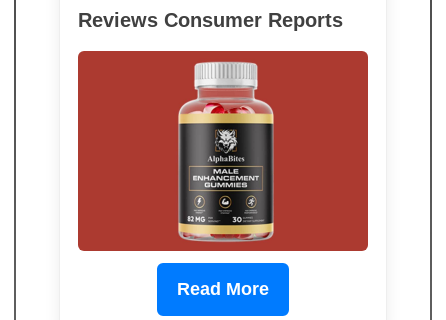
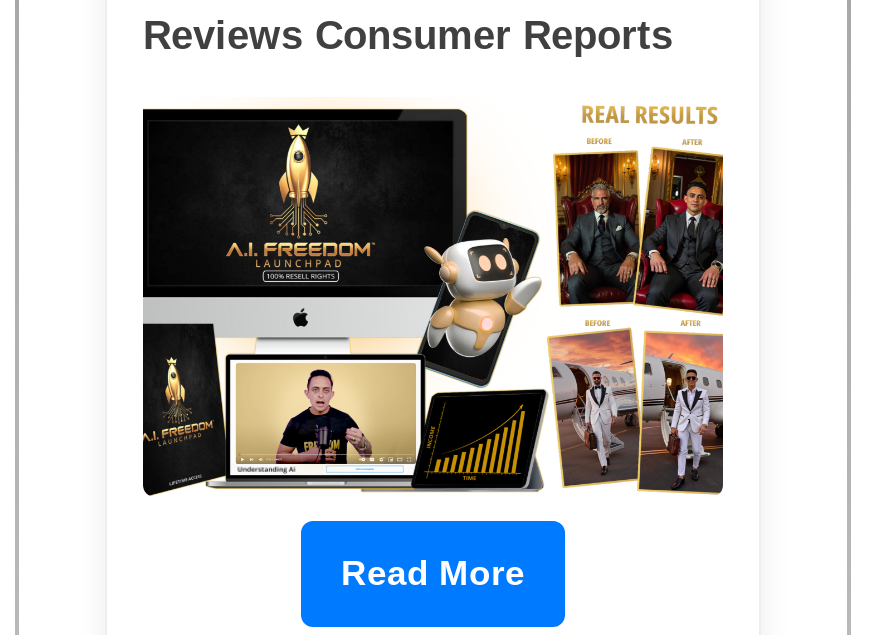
[77,50,369,252] [image] -> [141,96,725,496] [image]

